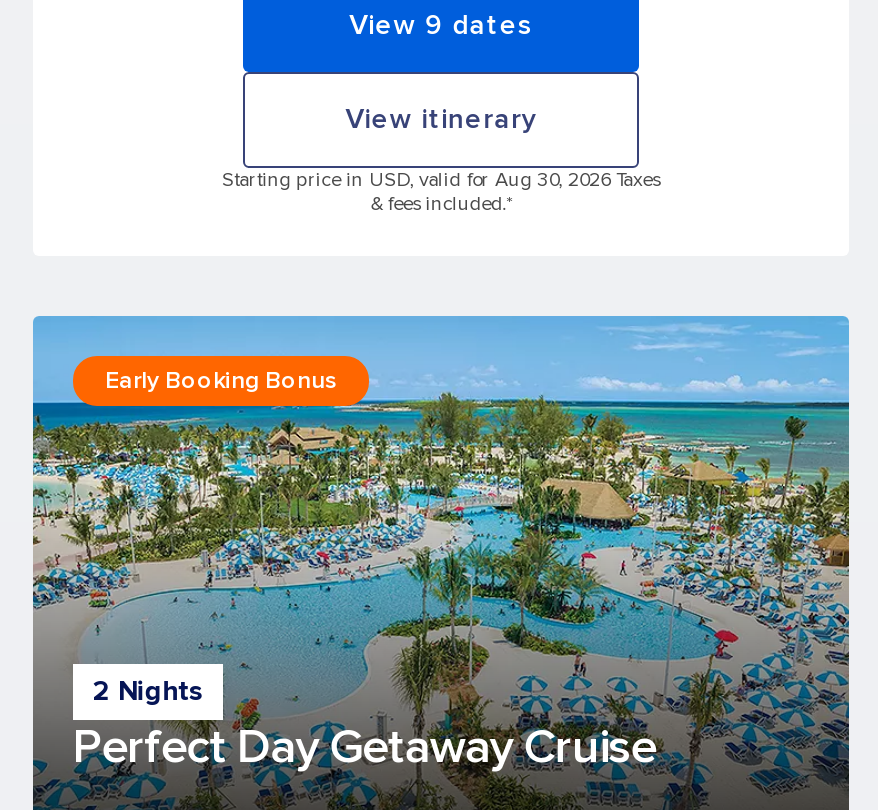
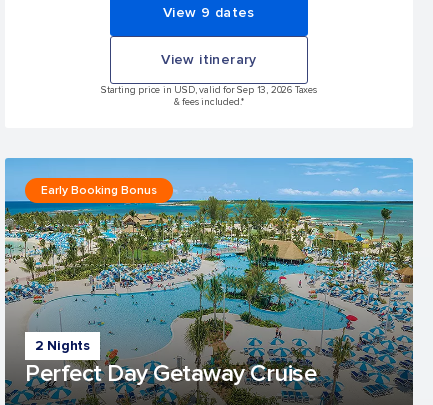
[222,167,660,191] Starting price in USD, valid for Aug 30, 2026 Taxes -> [101,84,317,96] Starting price in USD, valid for Sep 13, 2026 Taxes

